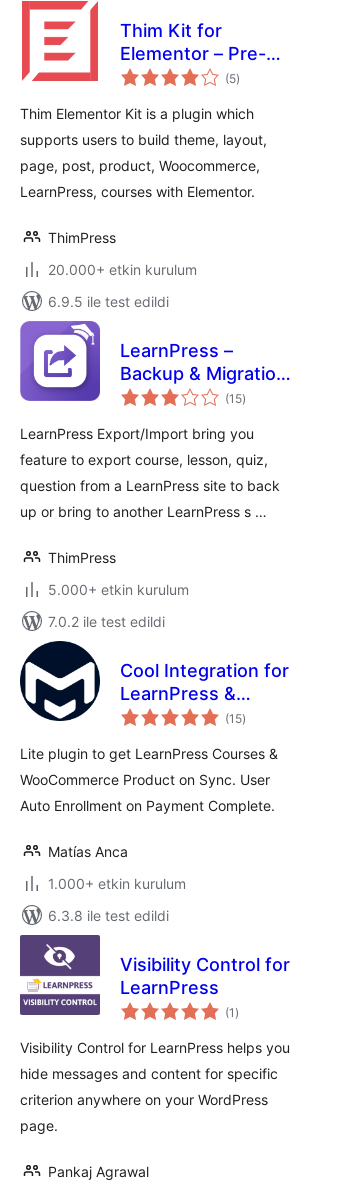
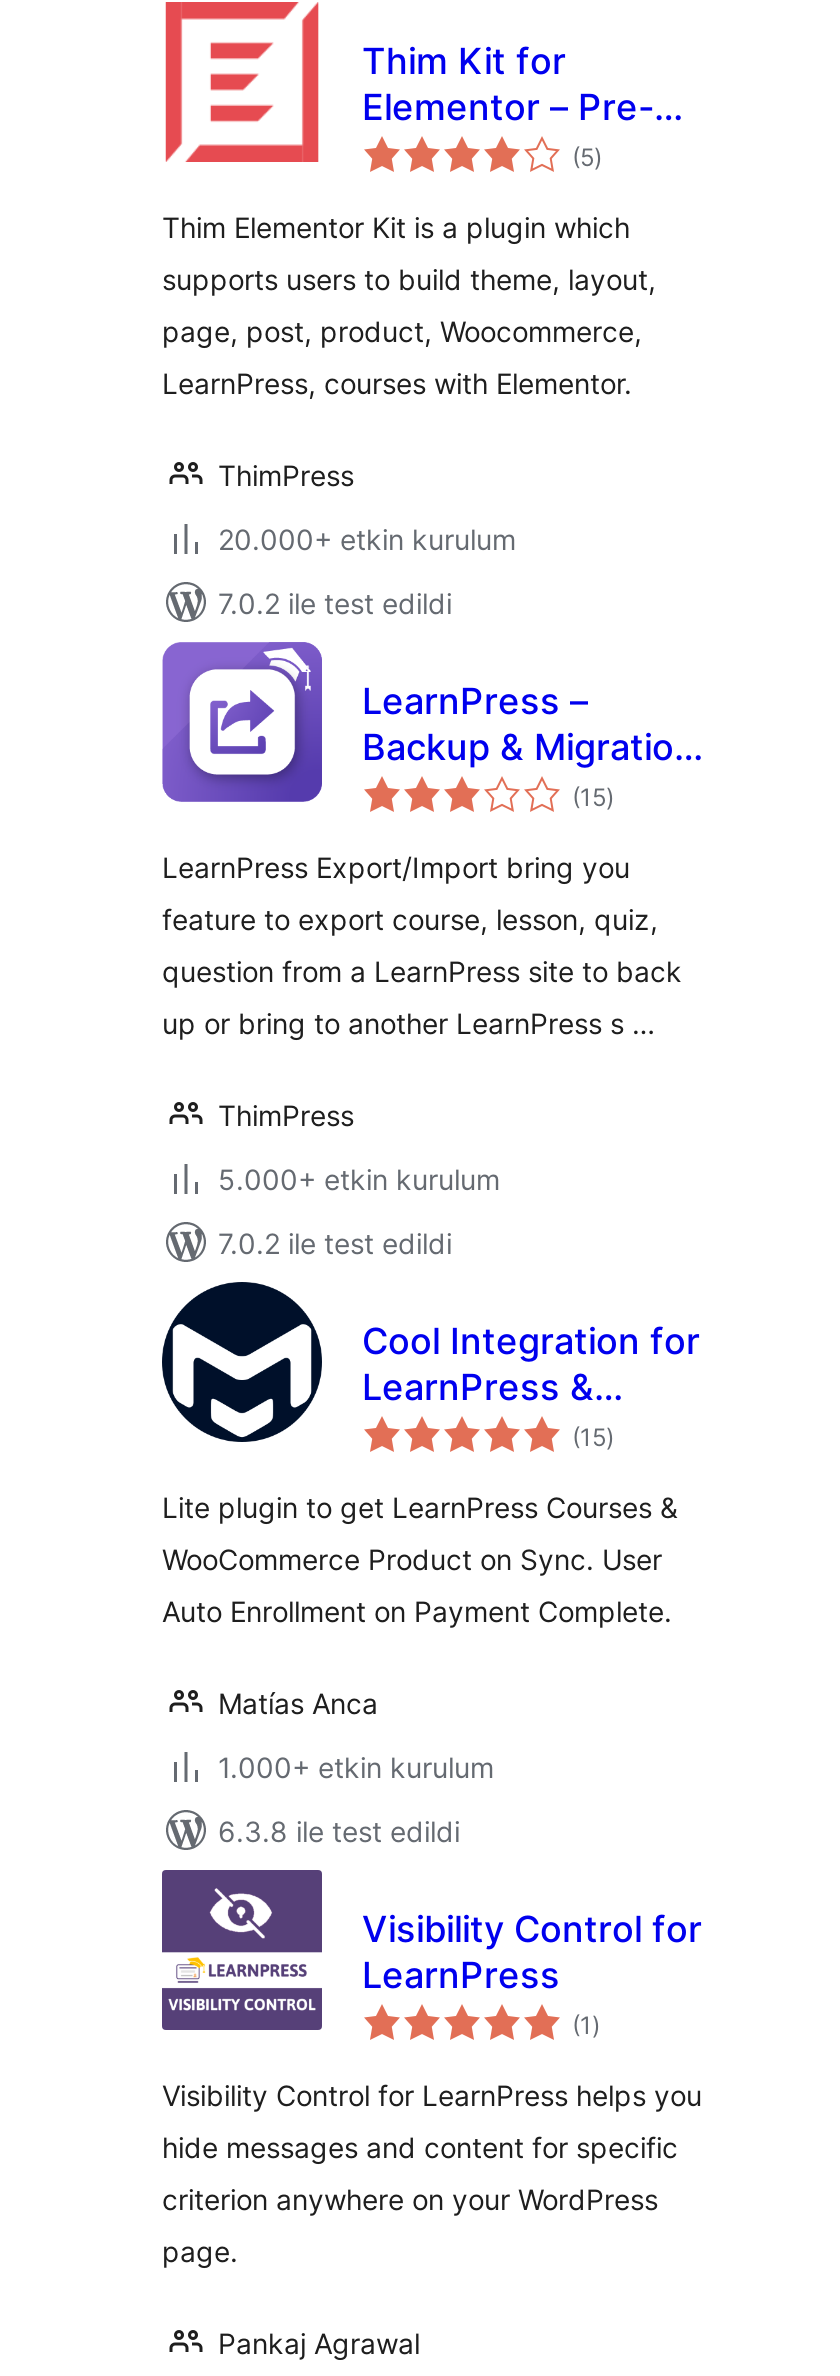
[48,293,169,310] 6.9.5 ile test edildi -> [218,586,452,620] 7.0.2 ile test edildi

